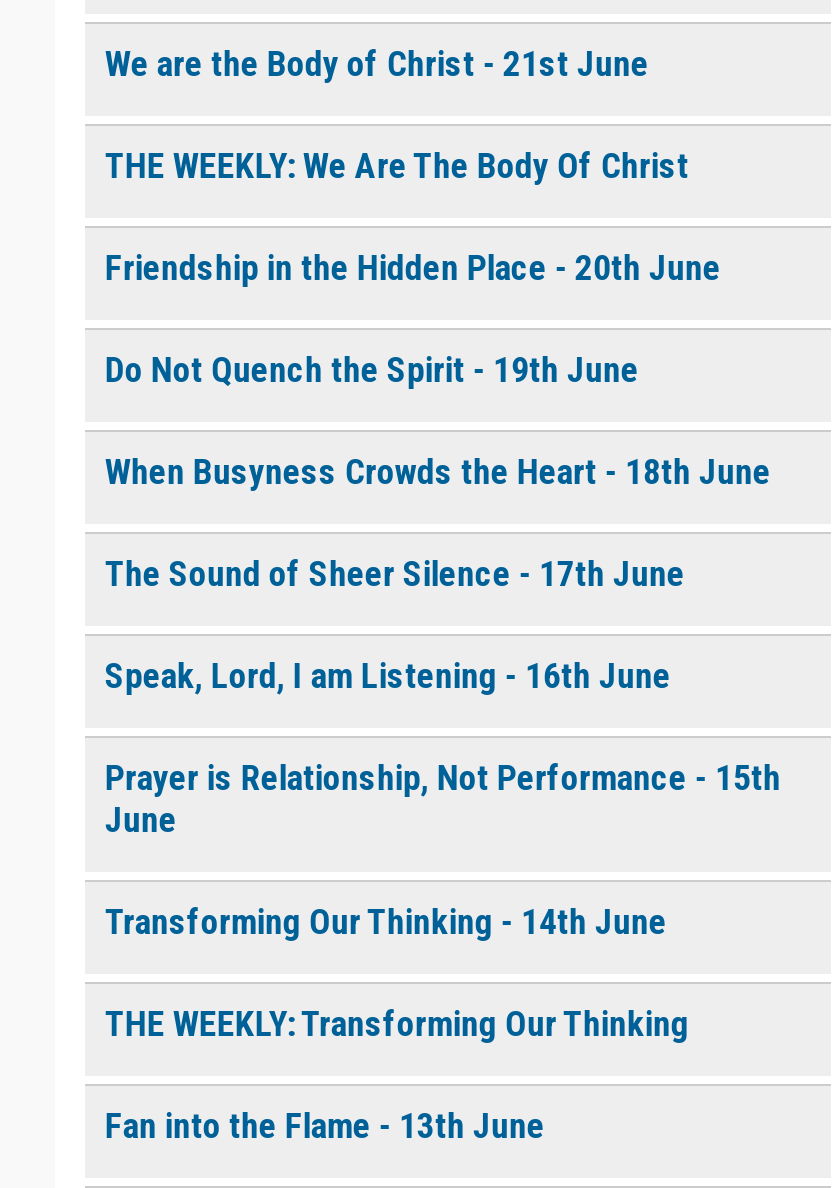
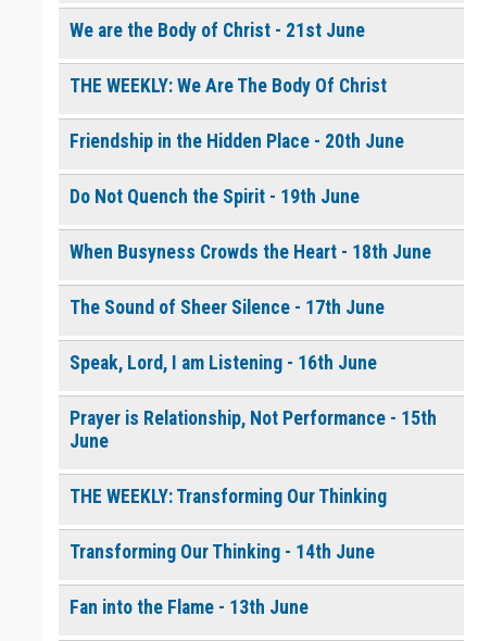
moved [105,902,667,942] -> [69,541,375,563]: Transforming Our Thinking - 14th June
moved [105,1004,689,1044] -> [69,486,387,507]: THE WEEKLY: Transforming Our Thinking

